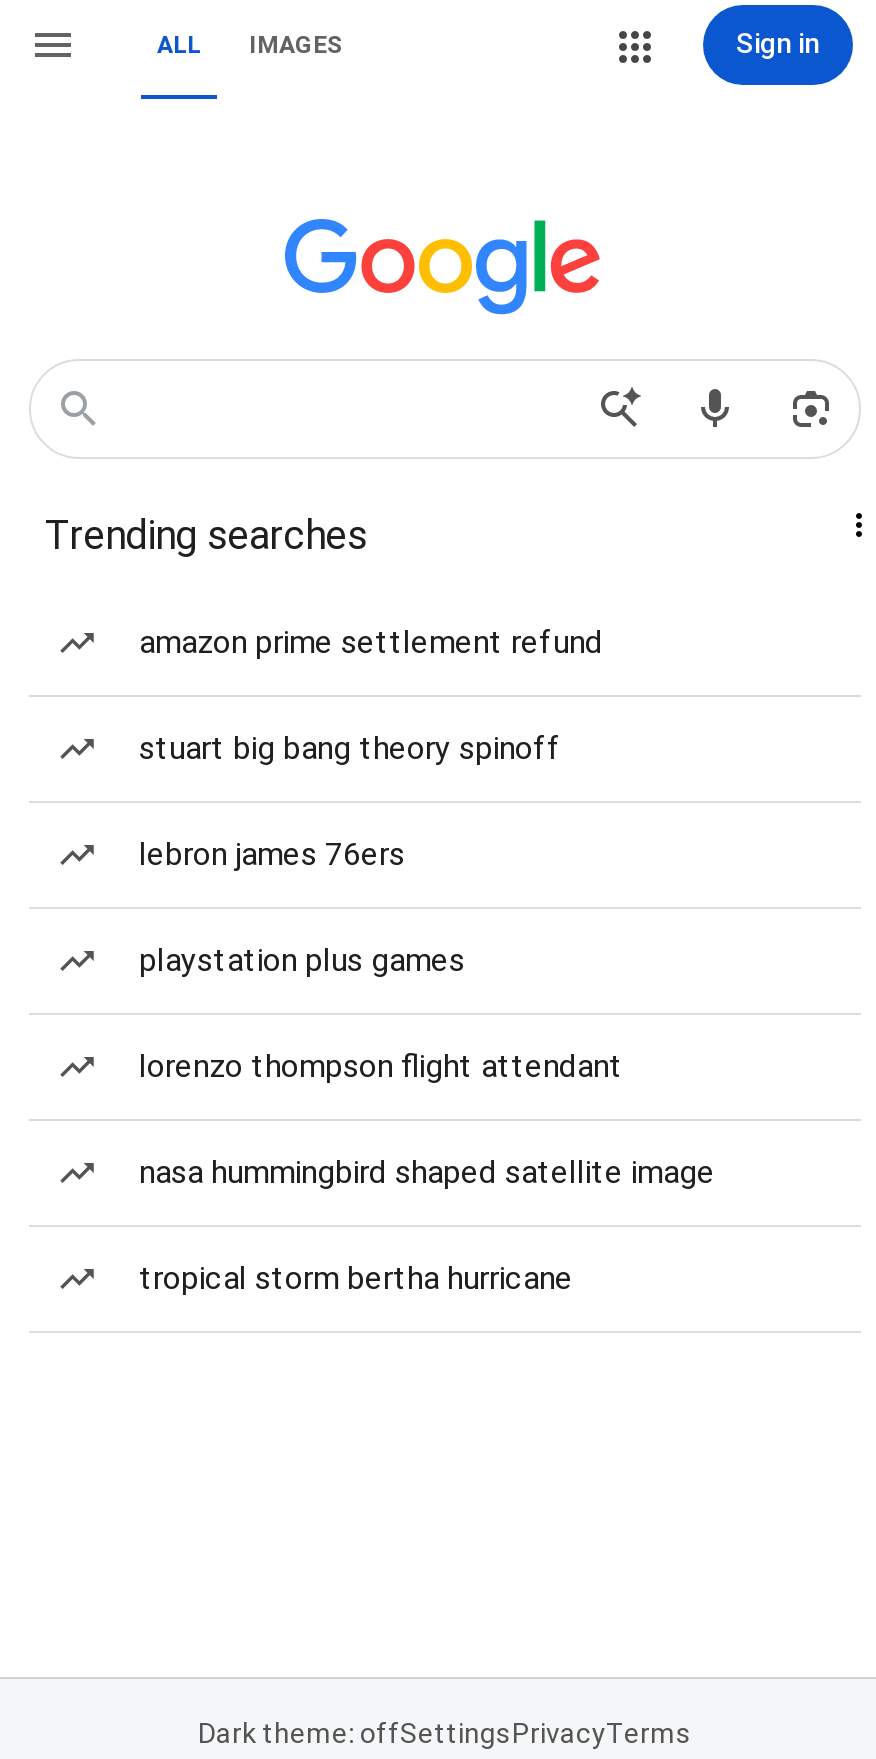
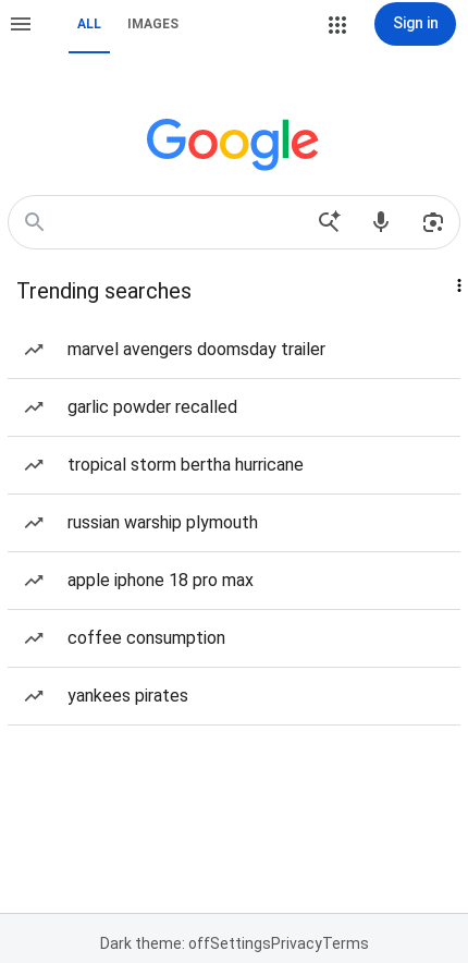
[139,623,715,1191] amazon prime settlement refund | stuart big bang theory spinoff | lebron james 76ers | playstation plus games | lorenzo thompson flight attendant | nasa hummingbird shaped satellite image -> [67,339,325,417] marvel avengers doomsday trailer | garlic powder recalled
moved [139,1259,573,1297] -> [67,454,304,475]: tropical storm bertha hurricane
none -> [67,512,258,706] russian warship plymouth | apple iphone 18 pro max | coffee consumption | yankees pirates

